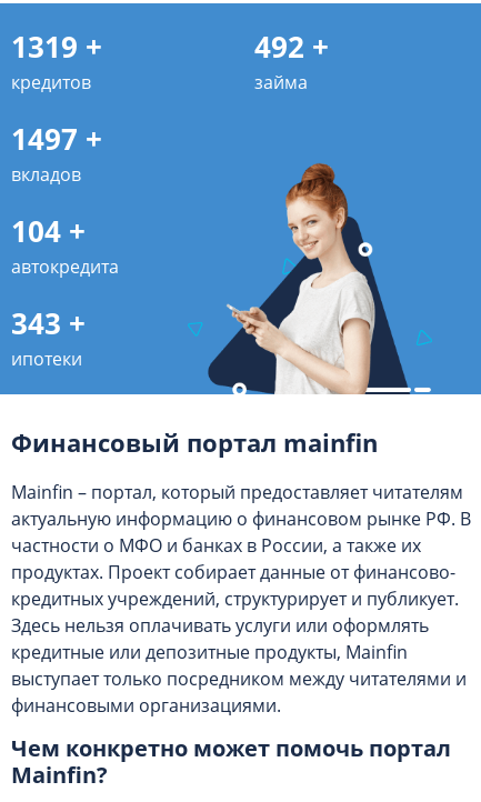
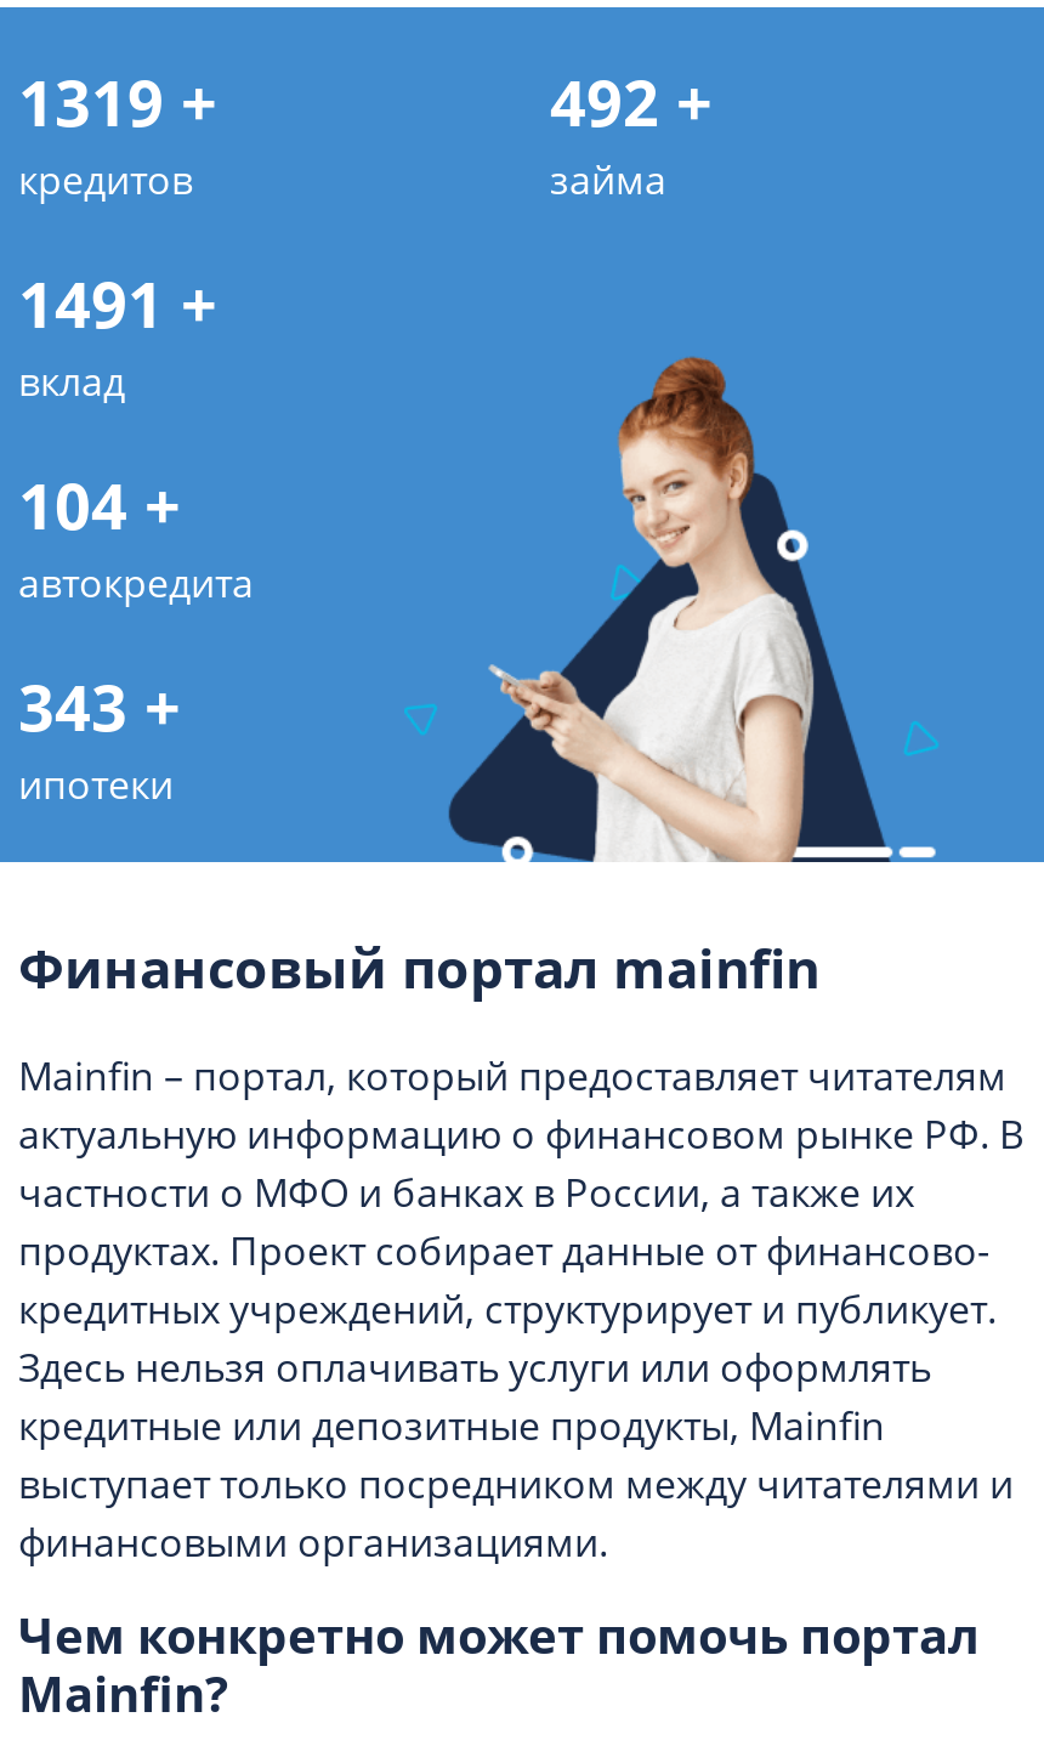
[11,119,102,187] 1497 + | вкладов -> [18,260,217,408] 1491 + | вклад

